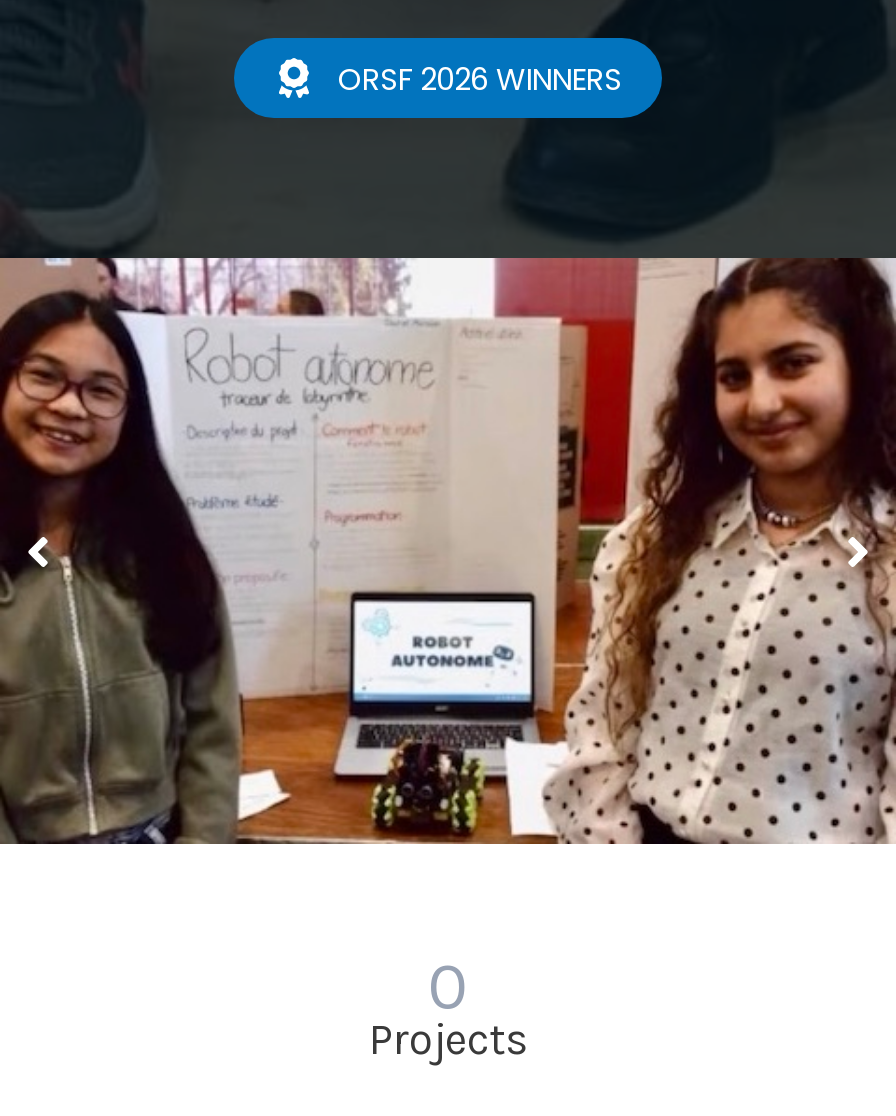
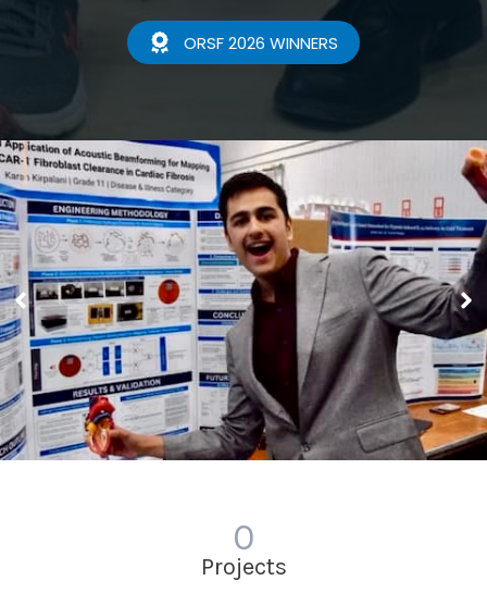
[6,256,890,846] [image] -> [3,139,484,461] [image]

